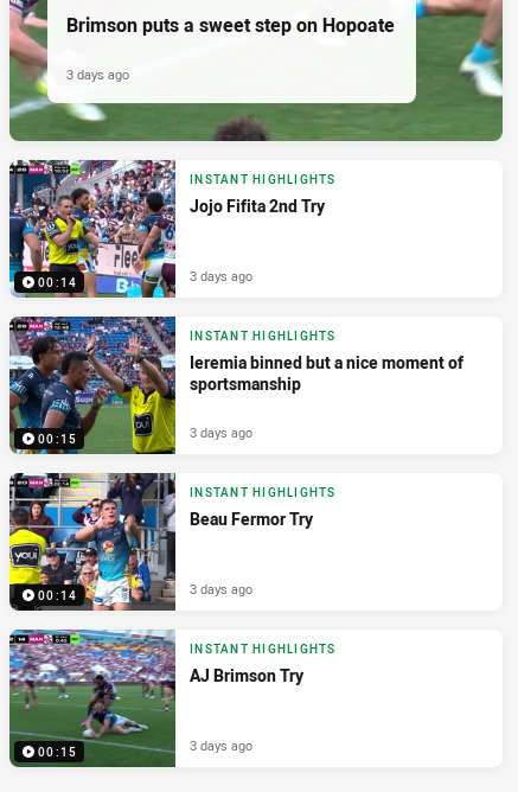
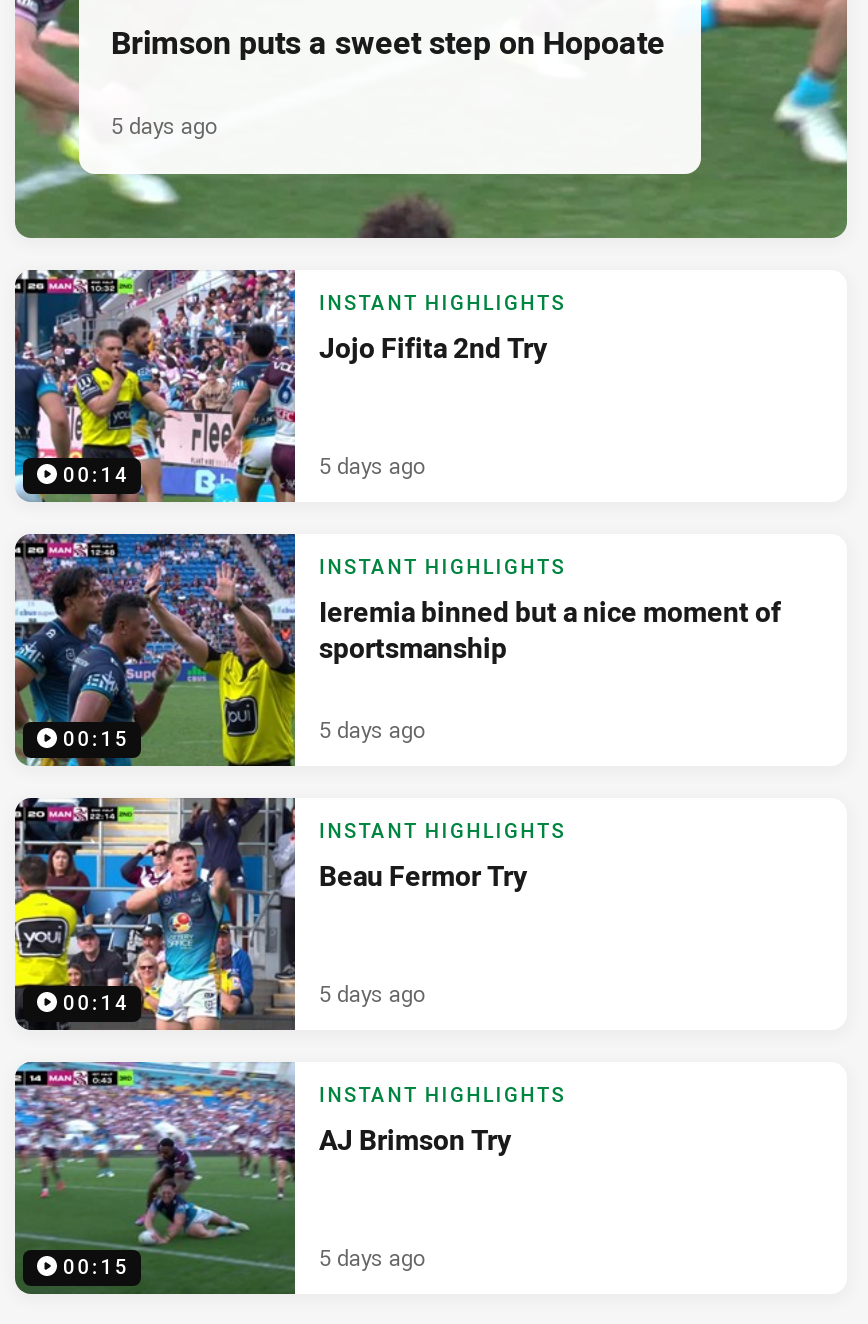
[66,65,129,83] 3 days ago -> [111,110,217,140] 5 days ago
[190,267,252,284] 3 days ago -> [319,450,425,480] 5 days ago
[190,423,252,441] 3 days ago -> [319,714,425,744] 5 days ago
[190,580,252,597] 3 days ago -> [319,978,425,1008] 5 days ago
[190,736,252,754] 3 days ago -> [319,1242,425,1272] 5 days ago

